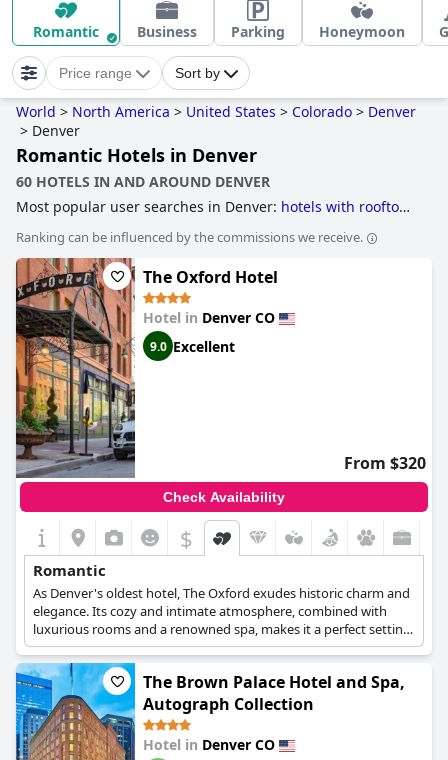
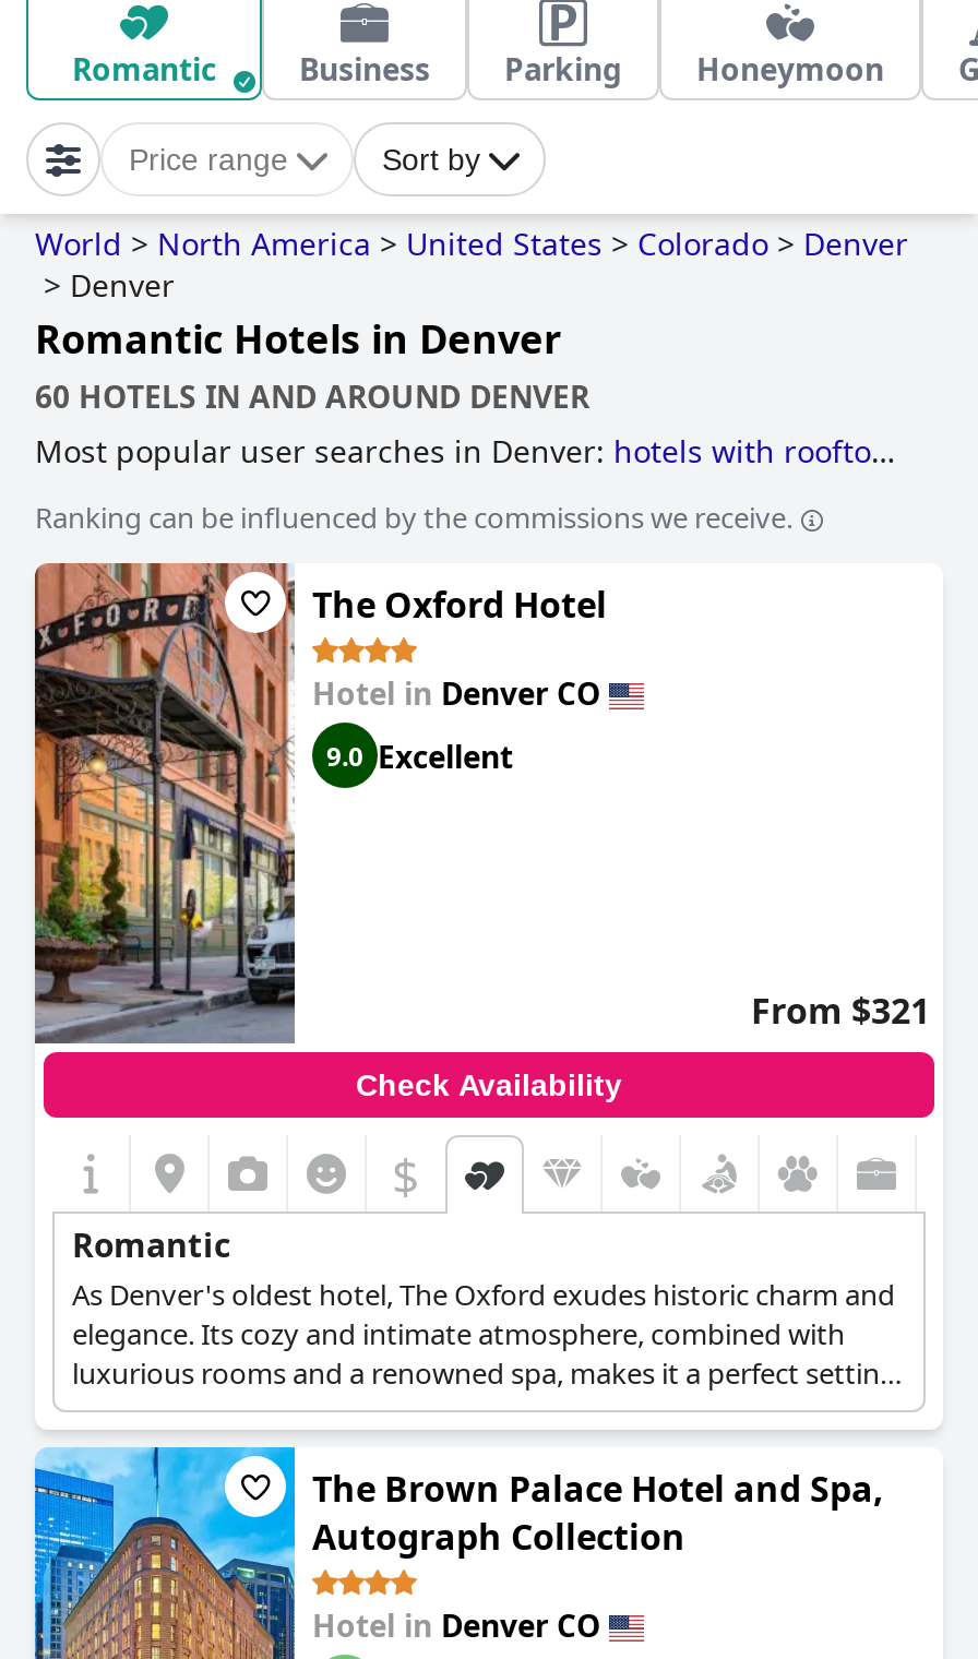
[344,452,426,474] From $320 -> [751,987,930,1035] From $321

